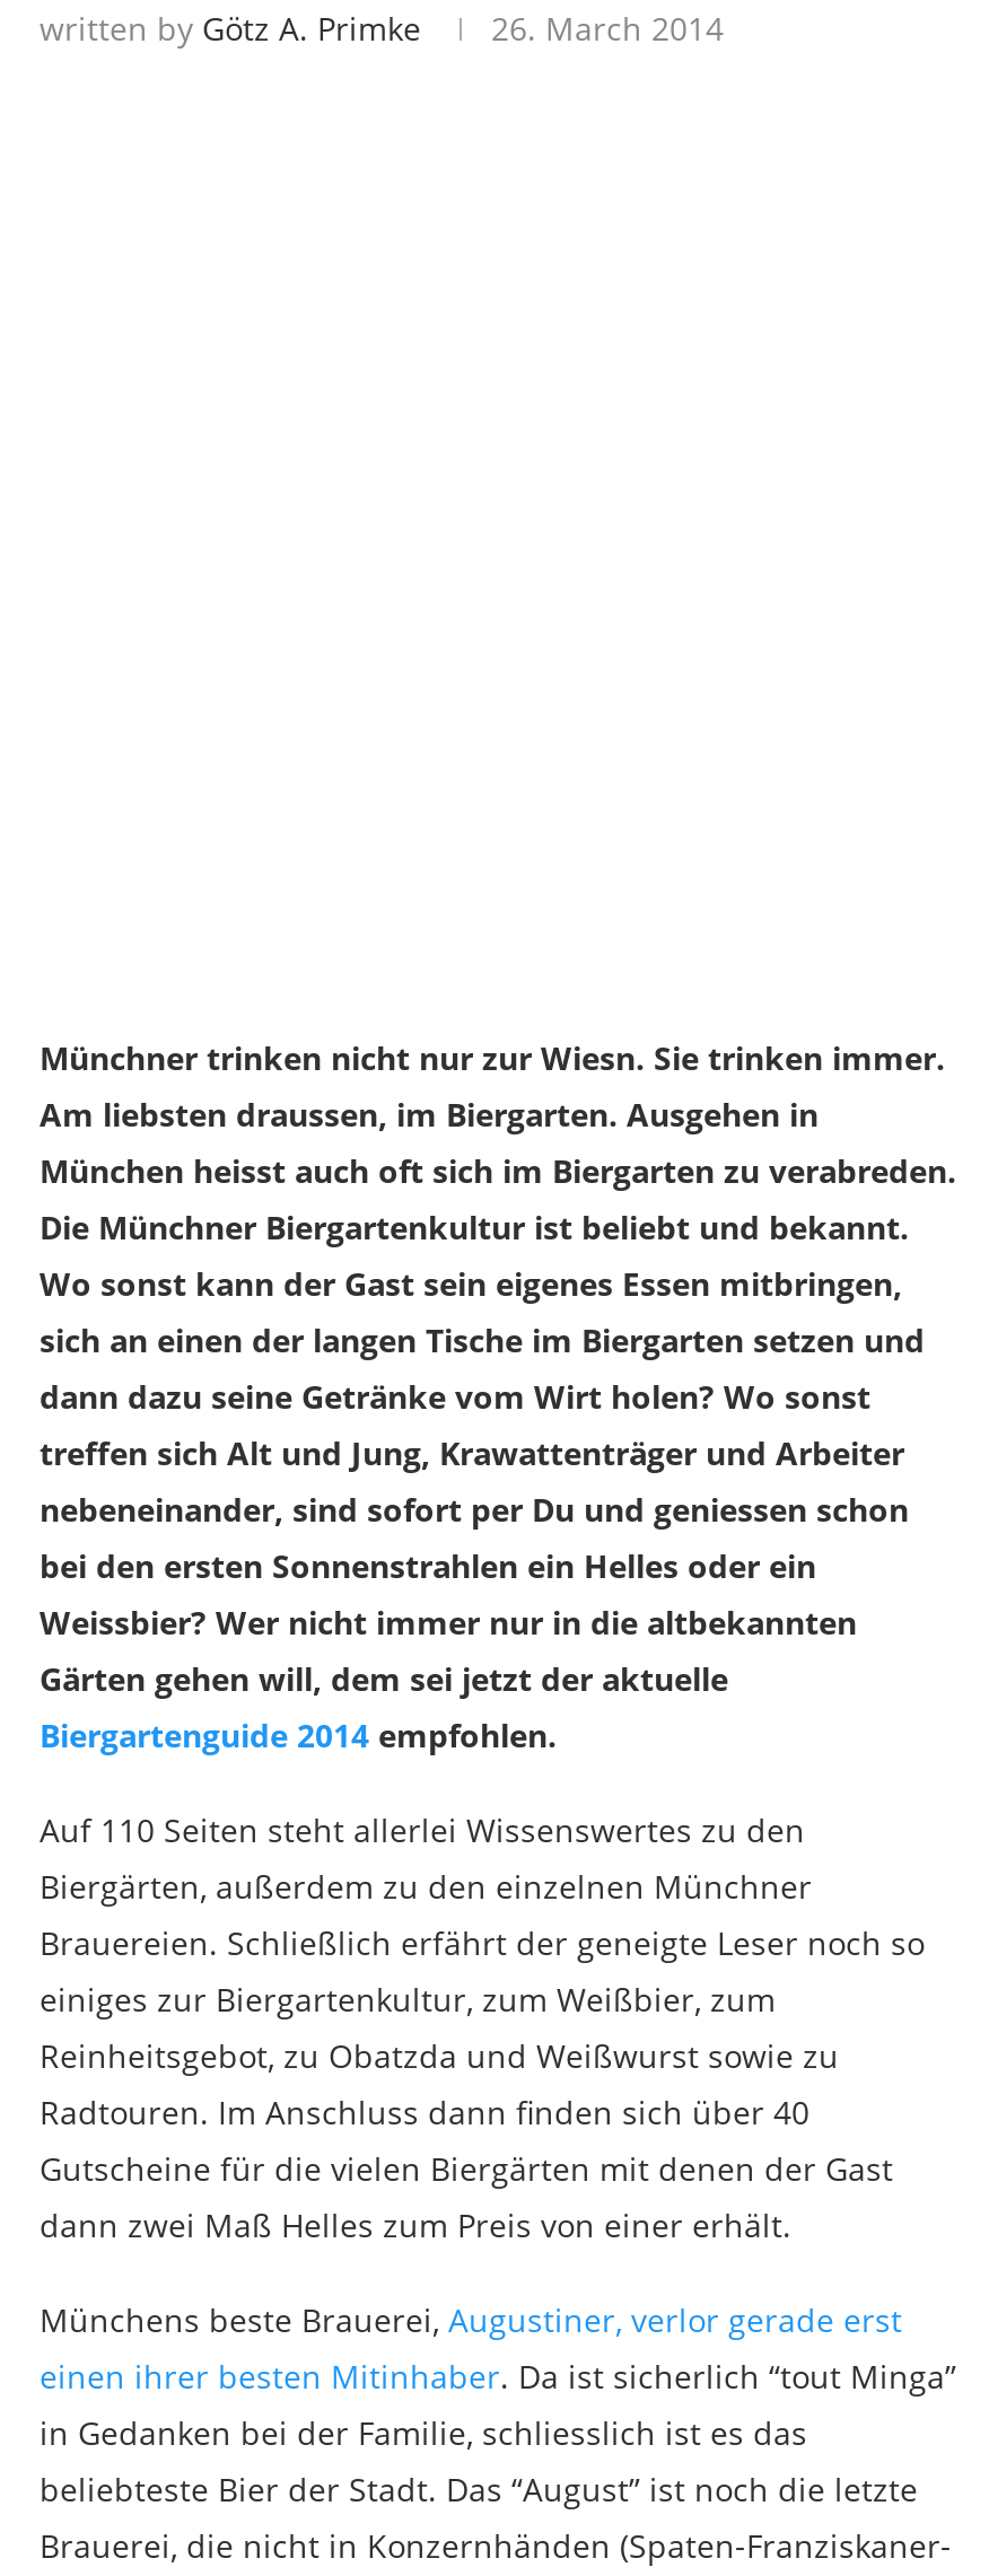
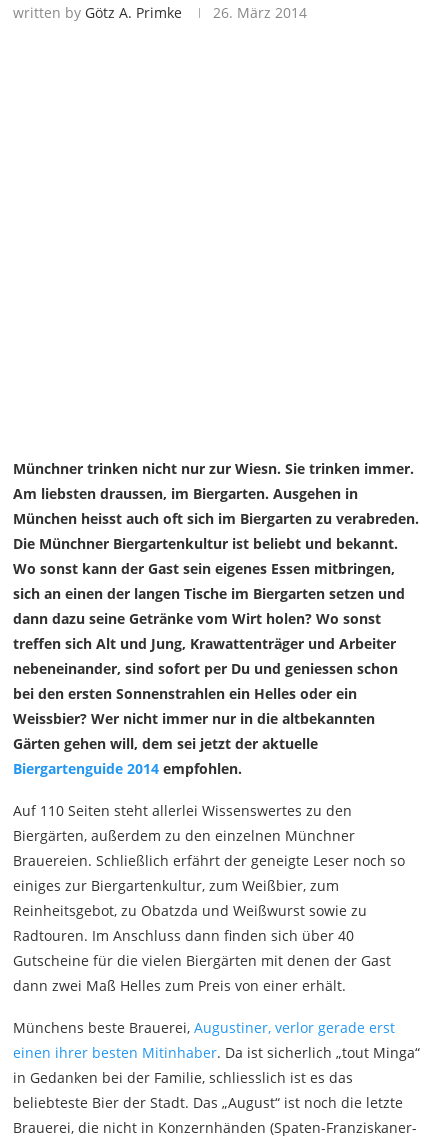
[40,8,724,51] written by Götz A. Primke 26. March 2014 -> [13,3,307,22] written by Götz A. Primke 26. März 2014
[40,2356,956,2399] einen ihrer besten Mitinhaber. Da ist sicherlich “tout Minga” -> [13,1043,420,1062] einen ihrer besten Mitinhaber. Da ist sicherlich „tout Minga“
[40,2469,918,2512] beliebteste Bier der Stadt. Das “August” ist noch die letzte -> [13,1093,403,1112] beliebteste Bier der Stadt. Das „August“ ist noch die letzte

